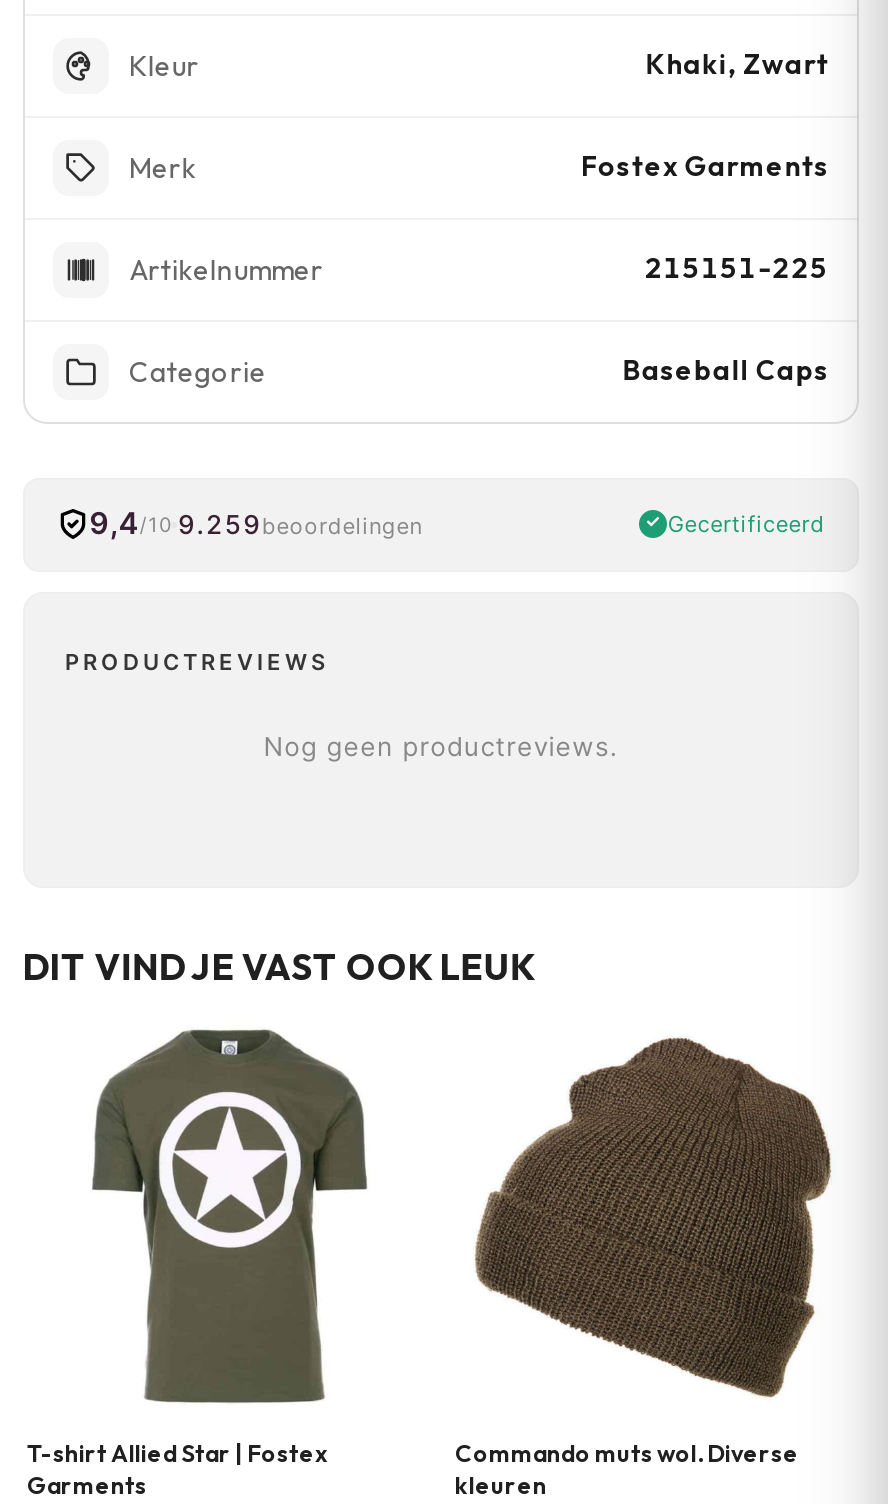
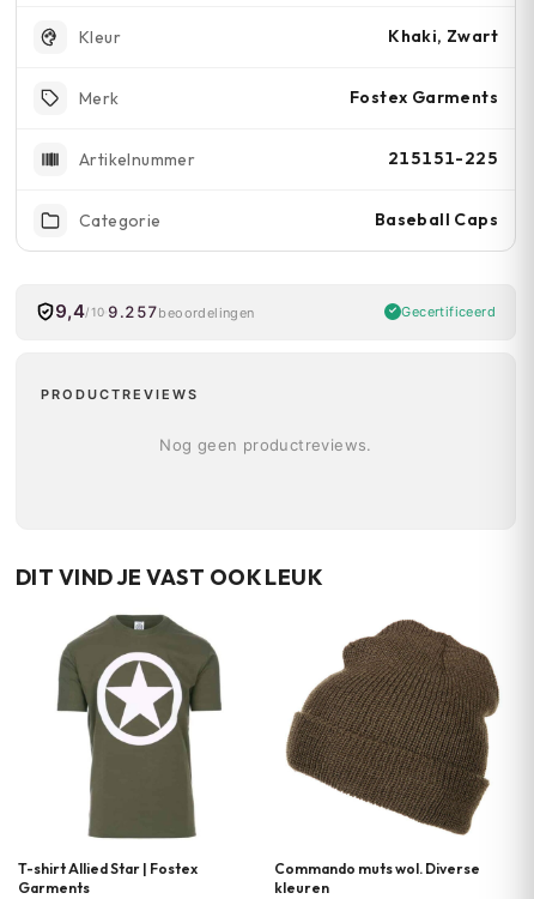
[89,504,422,542] 9,4/10 9.259beoordelingen -> [55,300,255,323] 9,4/10 9.257beoordelingen

